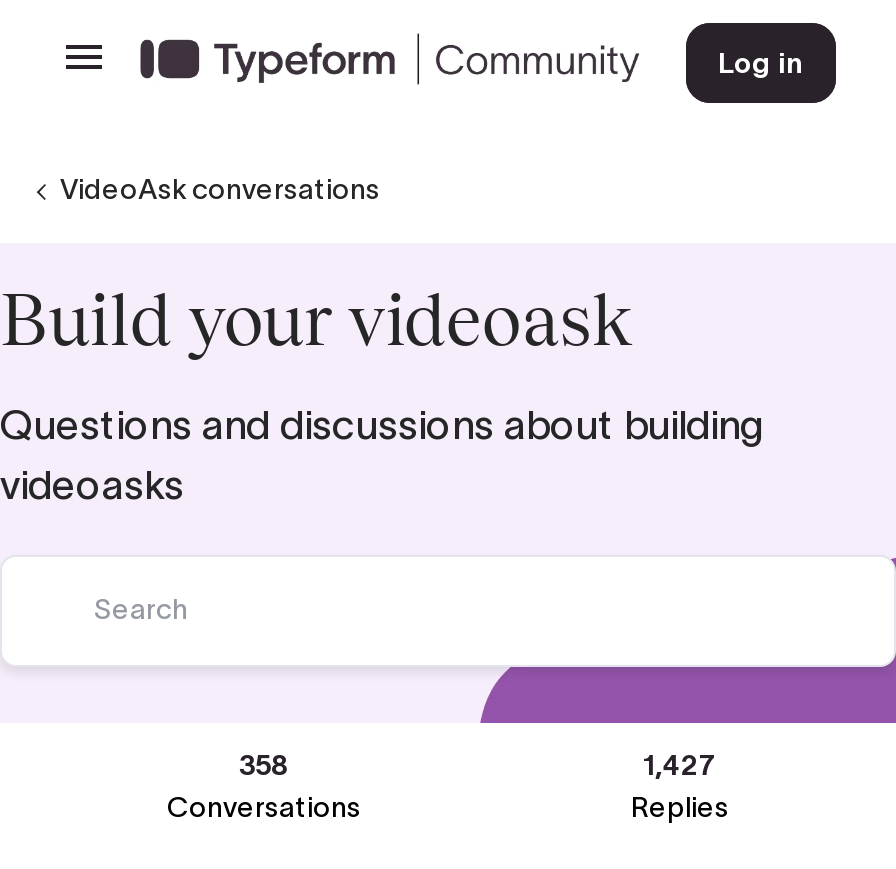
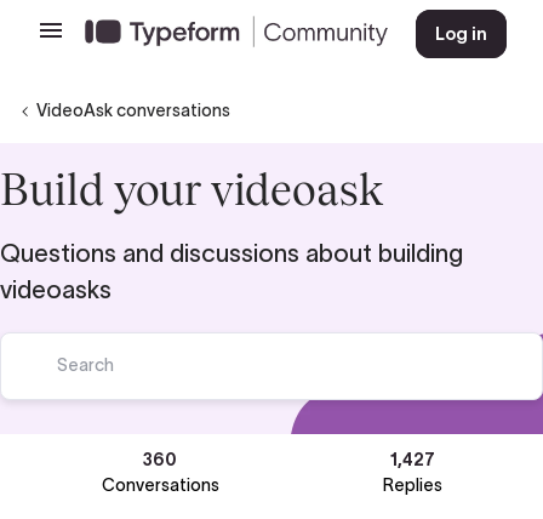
[239,749,289,781] 358 -> [143,450,177,469] 360

